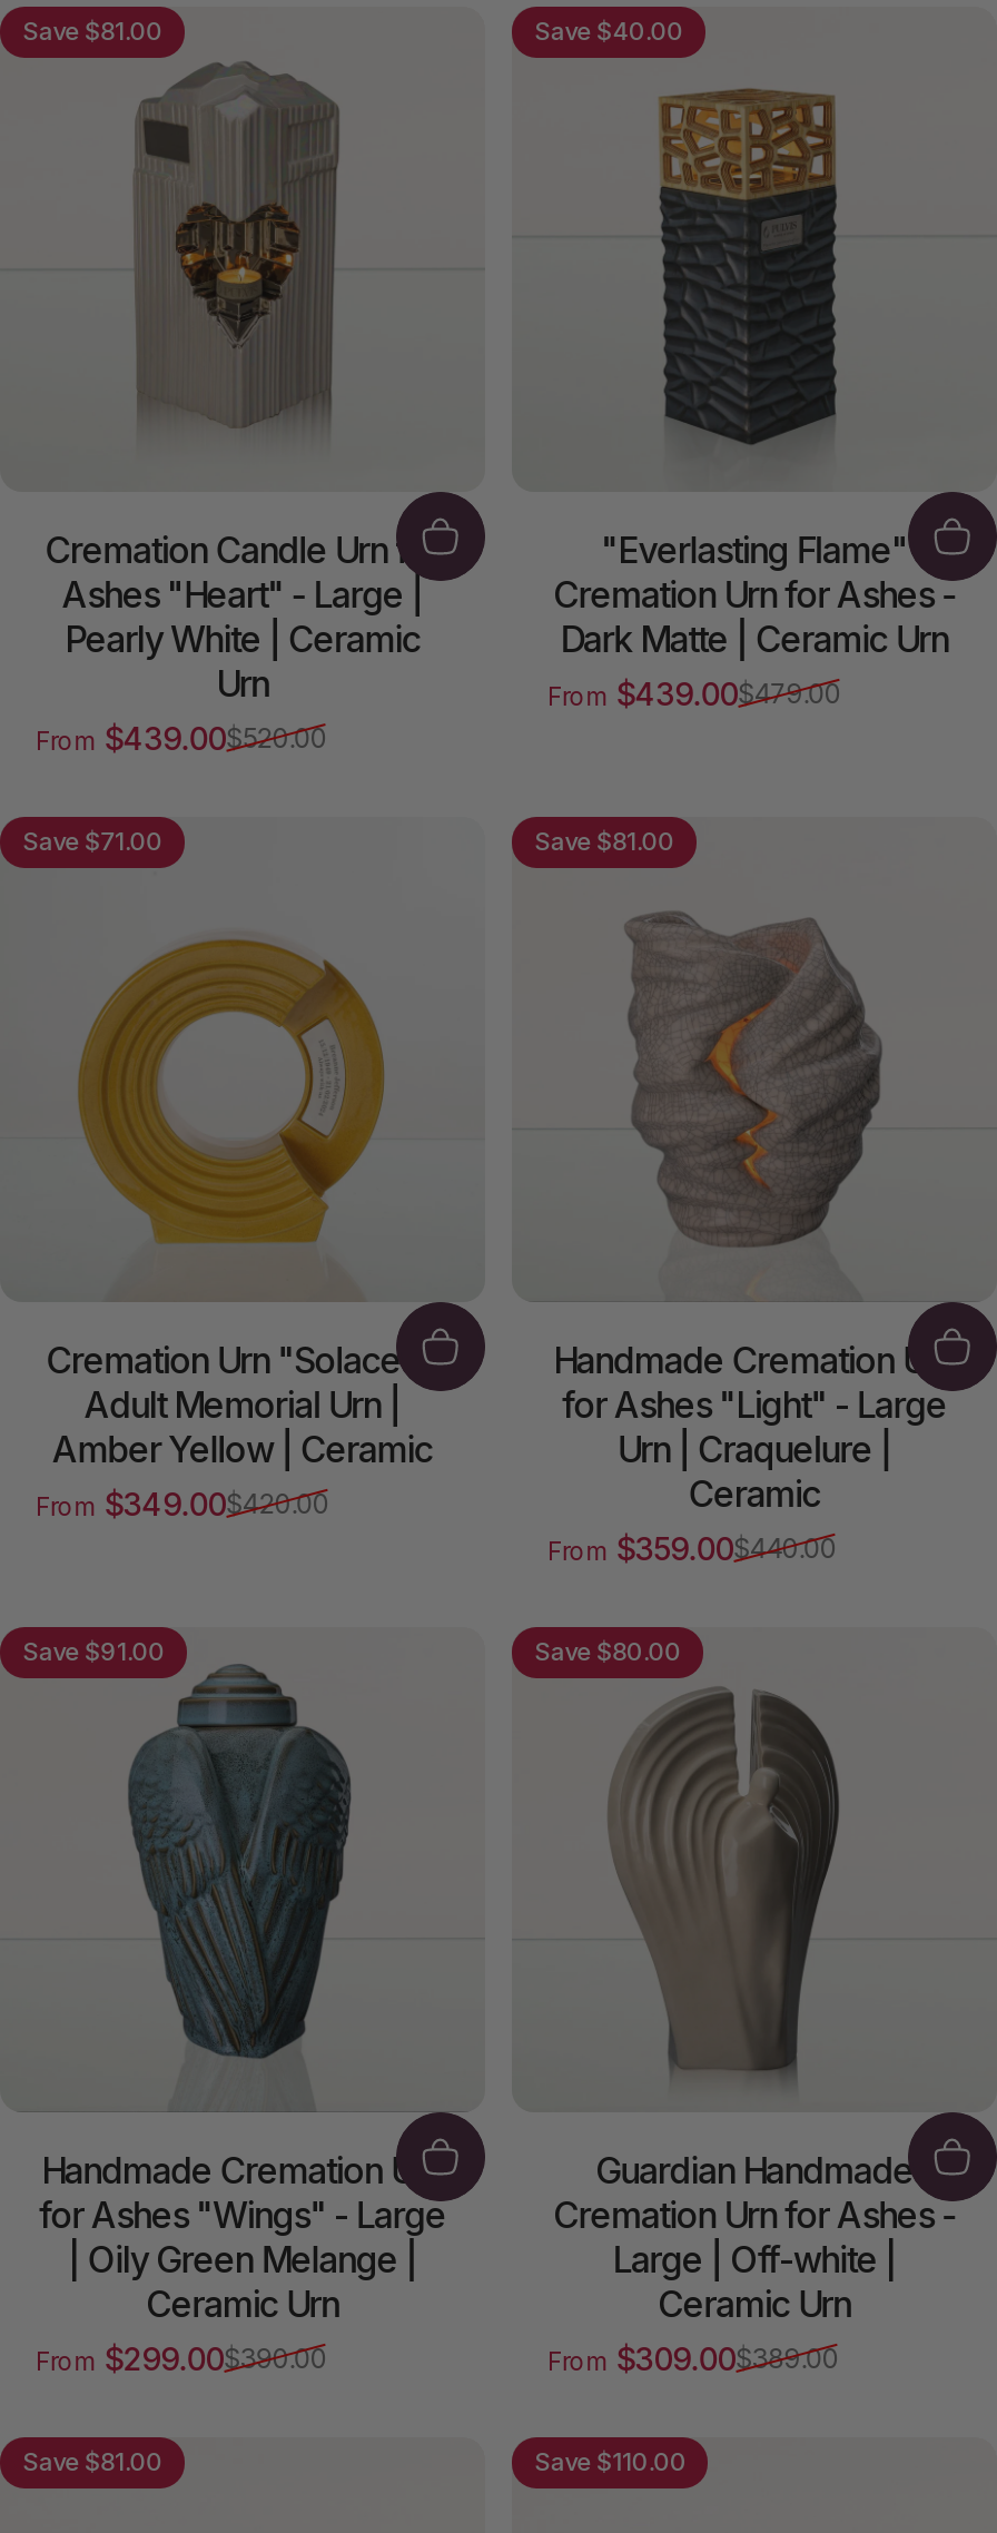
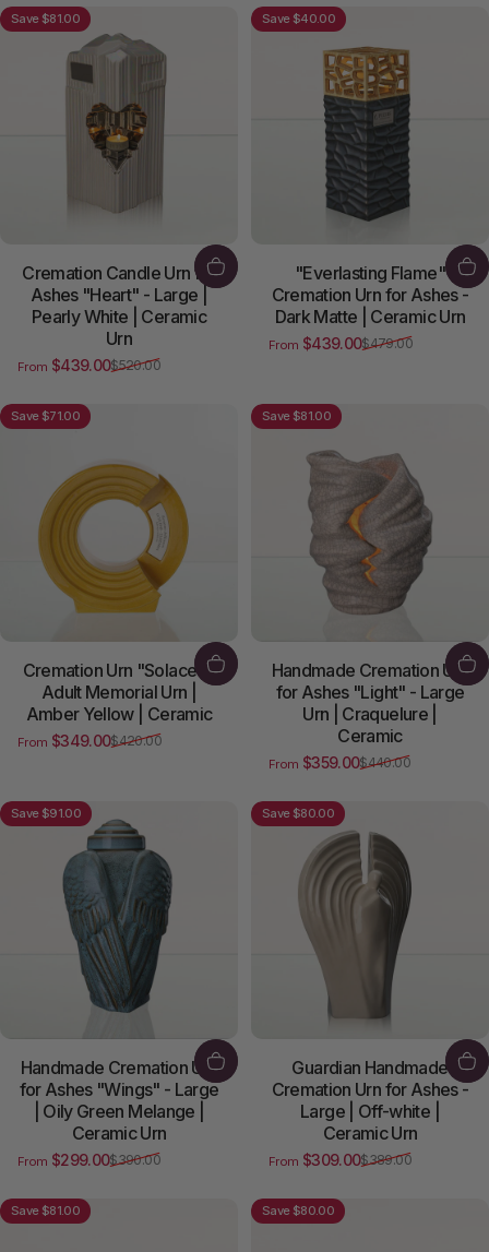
[534,2446,686,2477] Save $110.00 -> [262,1203,334,1218] Save $80.00

